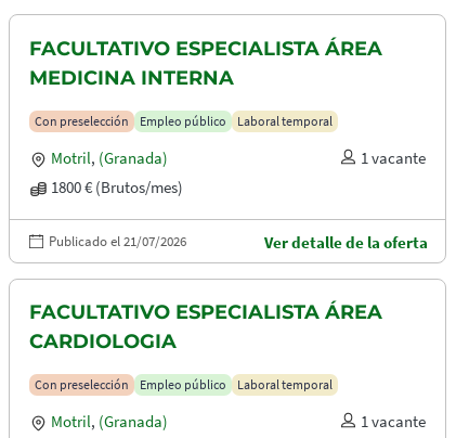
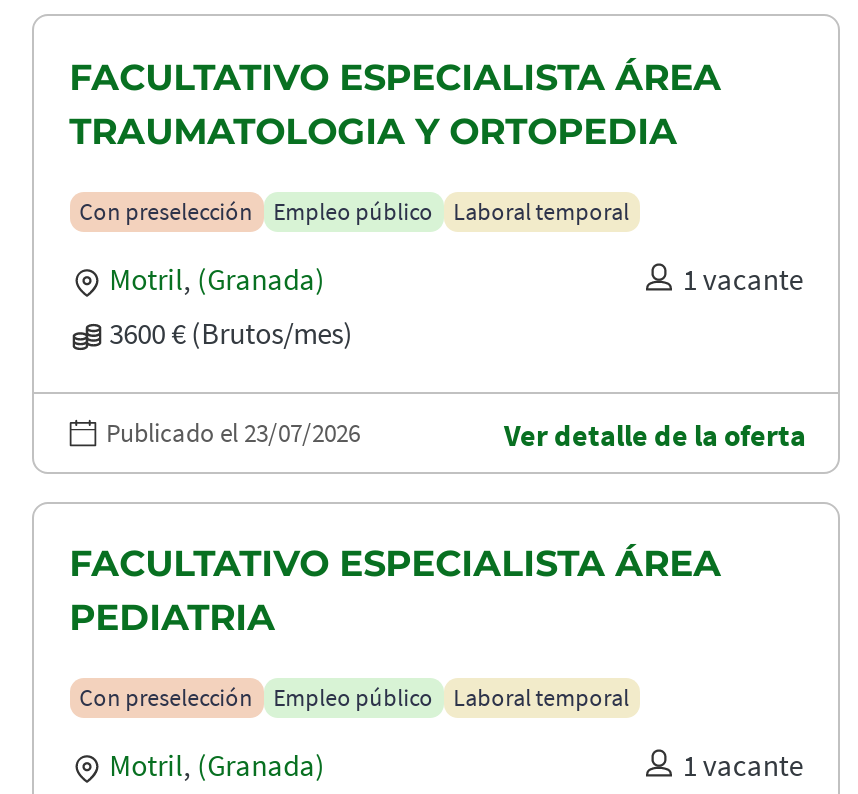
[29,66,234,90] MEDICINA INTERNA -> [69,110,677,154] TRAUMATOLOGIA Y ORTOPEDIA
[50,177,183,197] 1800 € (Brutos/mes) -> [109,314,353,352] 3600 € (Brutos/mes)
[49,232,186,250] Publicado el 21/07/2026 -> [106,416,360,450] Publicado el 23/07/2026
[29,330,176,354] CARDIOLOGIA -> [69,597,275,641] PEDIATRIA

